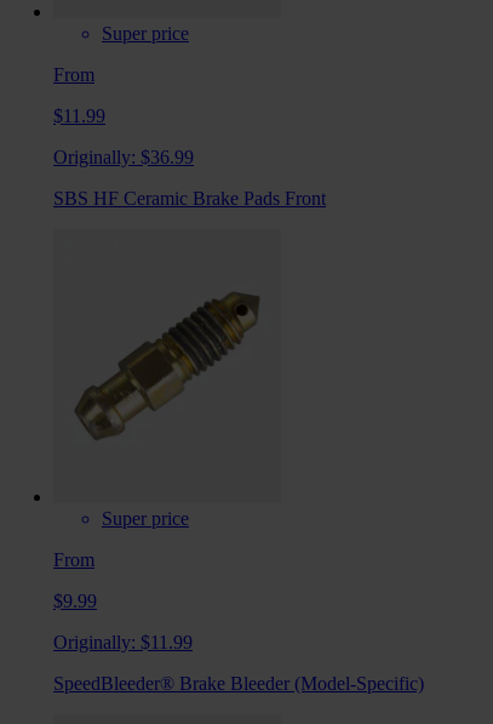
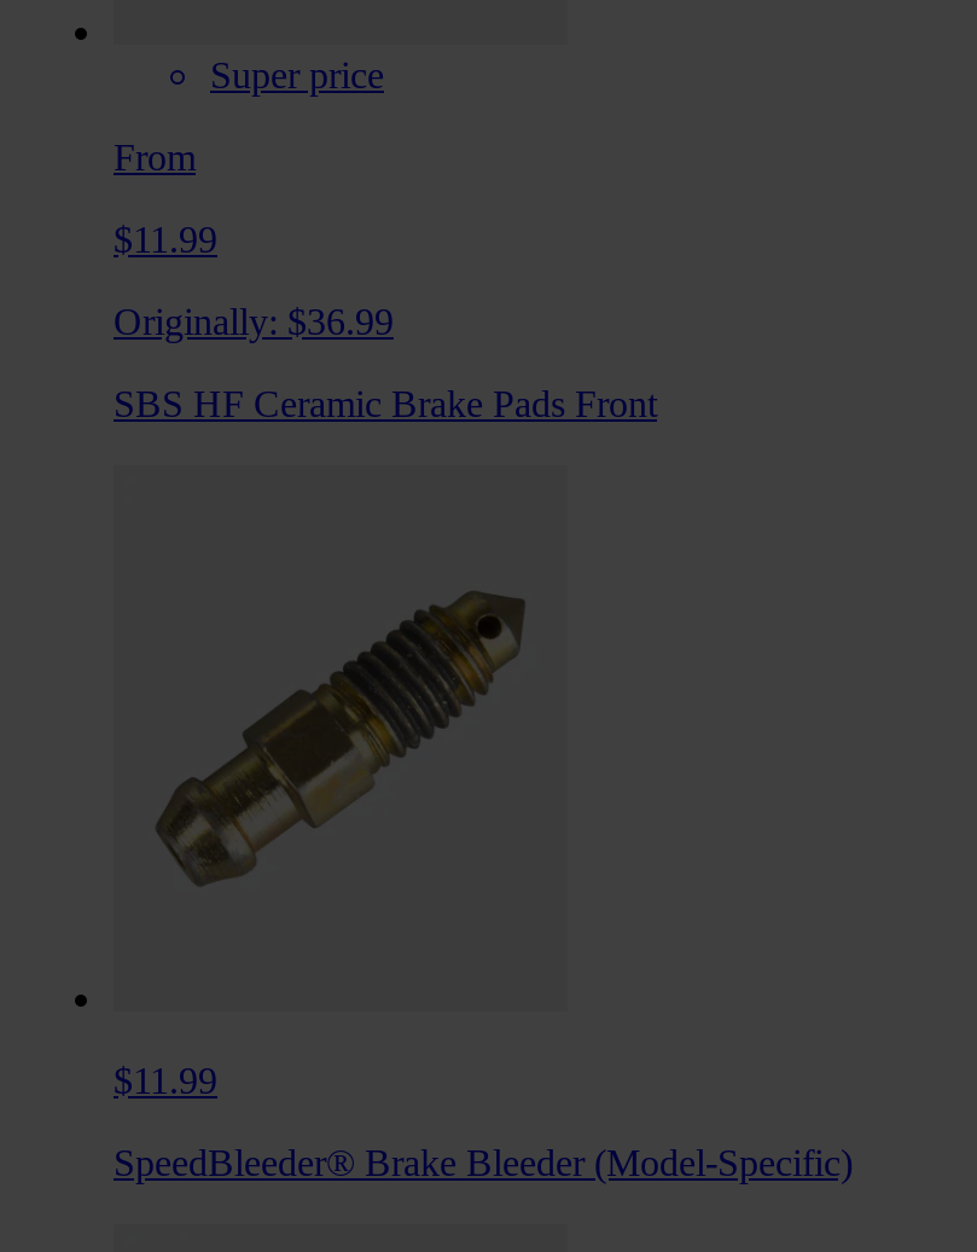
[53,508,193,653] Super price | From | $9.99 | Originally: $11.99 -> [114,1059,217,1100] $11.99

